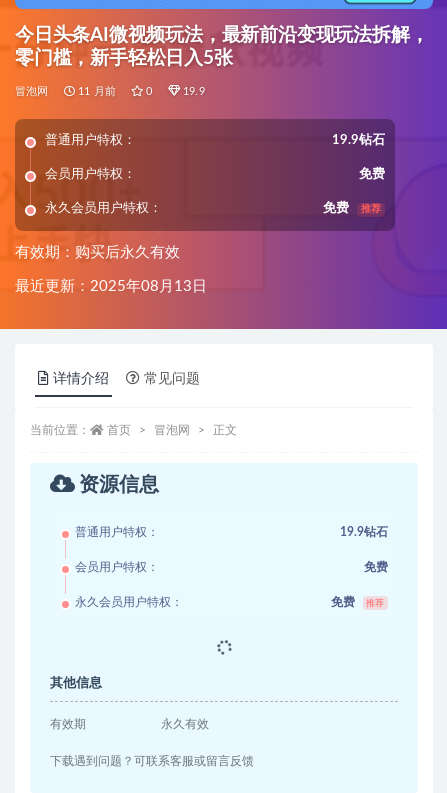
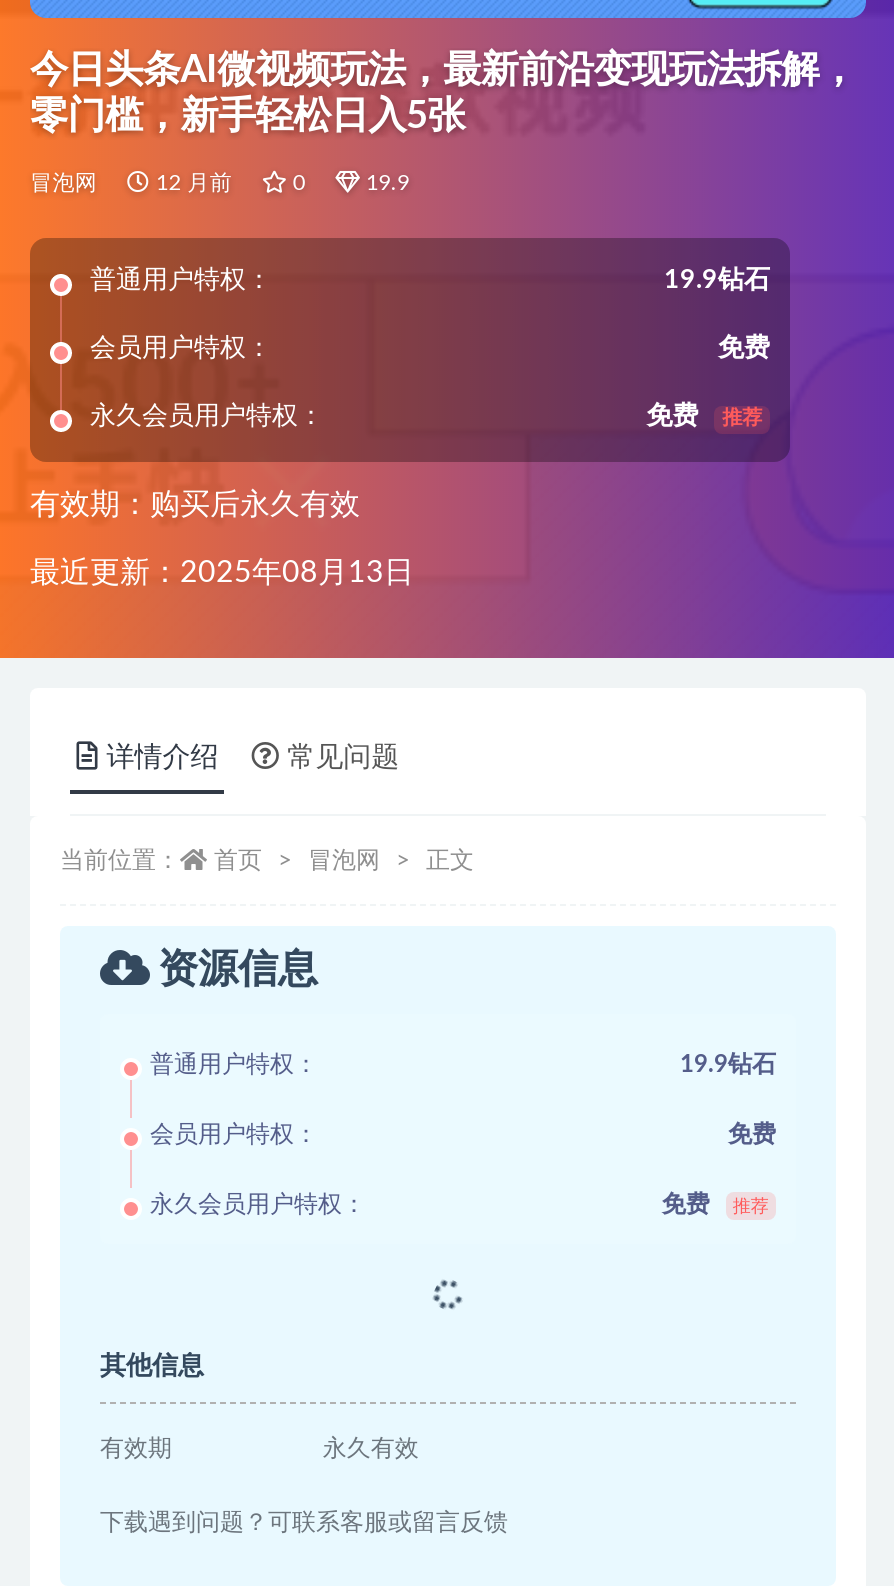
[75,86,116,97] 11 月前 -> [150,172,232,194] 12 月前

